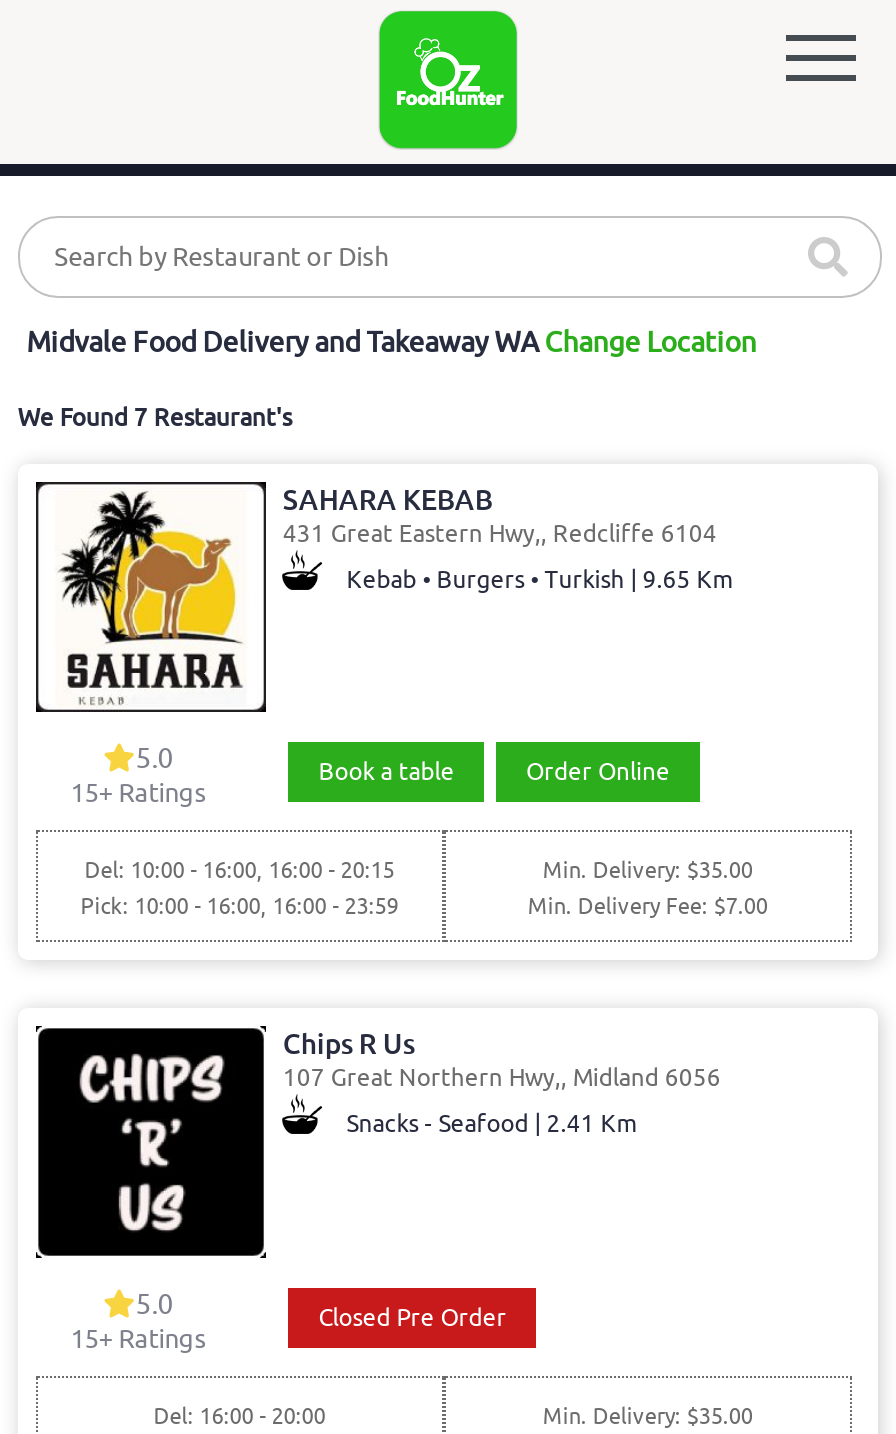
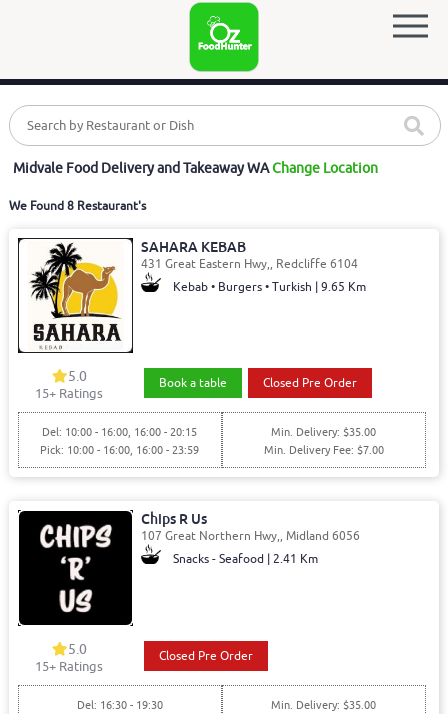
[18,403,292,435] We Found 7 Restaurant's -> [9,198,146,214] We Found 8 Restaurant's
[526,756,670,788] Order Online -> [263,375,357,391] Closed Pre Order
[153,1401,325,1429] Del: 16:00 - 20:00 -> [77,698,163,712] Del: 16:30 - 19:30

